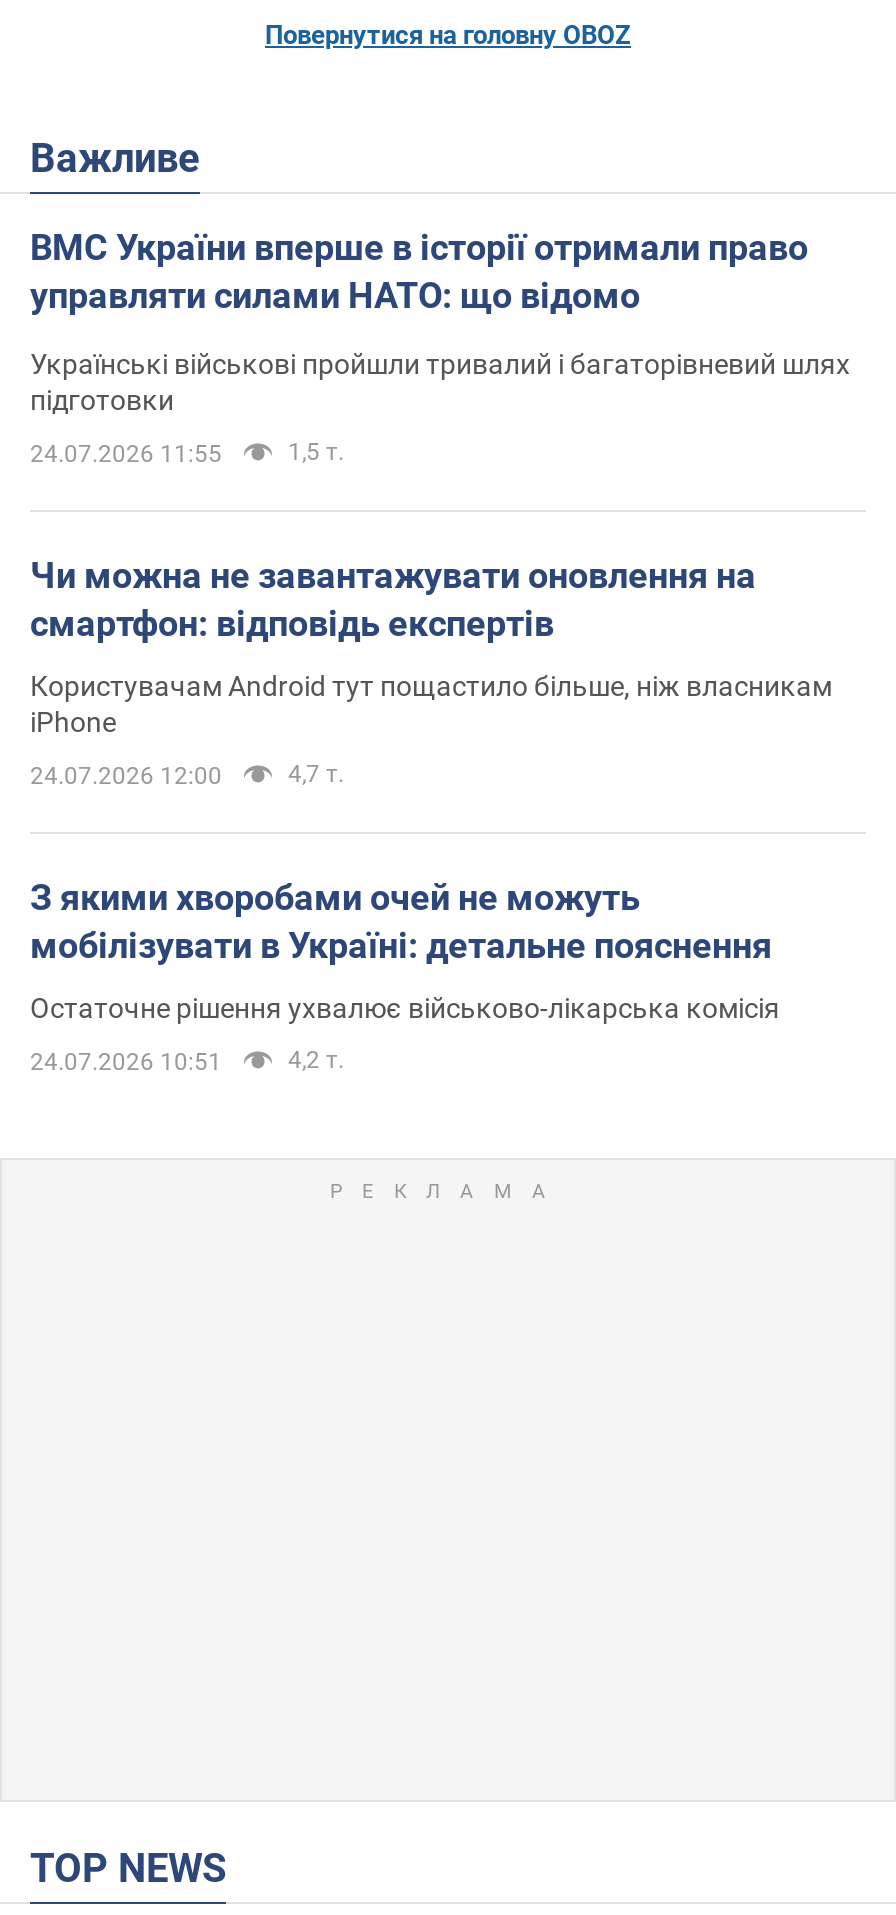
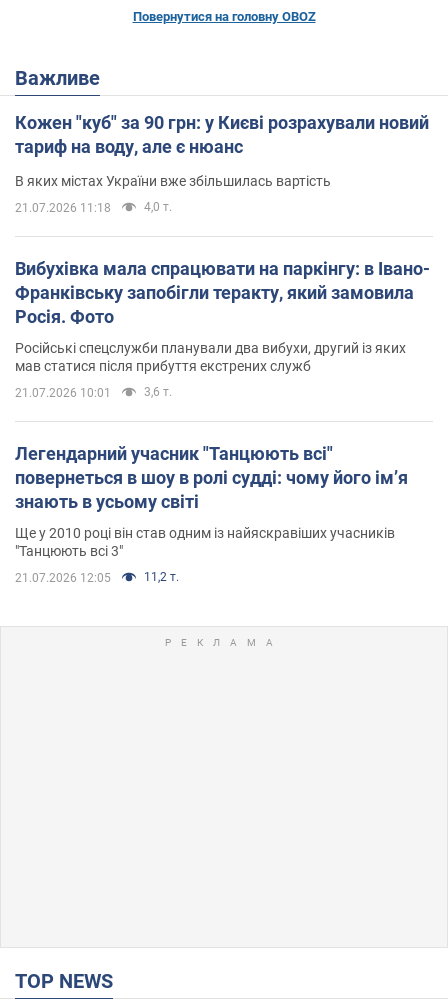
[30,226,808,316] ВМС України вперше в історії отримали право | управляти силами НАТО: що відомо -> [15,112,429,157] Кожен "куб" за 90 грн: у Києві розрахували новий | тариф на воду, але є нюанс
[30,348,850,416] Українські військові пройшли тривалий і багаторівневий шлях | підготовки -> [15,173,331,189] В яких містах України вже збільшилась вартість
[30,438,344,468] 24.07.2026 11:55 | 1,5 т. -> [15,200,172,215] 21.07.2026 11:18 | 4,0 т.
[30,554,756,644] Чи можна не завантажувати оновлення на | смартфон: відповідь експертів -> [15,258,430,327] Вибухівка мала спрацювати на паркінгу: в Івано- | Франківську запобігли теракту, який замовила | Росія. Фото
[30,670,832,738] Користувачам Android тут пощастило більше, ніж власникам | iPhone -> [15,340,406,374] Російські спецслужби планували два вибухи, другий із яких | мав статися після прибуття екстрених служб
[30,760,344,790] 24.07.2026 12:00 | 4,7 т. -> [15,385,172,400] 21.07.2026 10:01 | 3,6 т.
[30,876,772,966] З якими хворобами очей не можуть | мобілізувати в Україні: детальне пояснення -> [15,443,408,512] Легендарний учасник "Танцюють всі" | повернеться в шоу в ролі судді: чому його імʼя | знають в усьому світі
[30,992,780,1024] Остаточне рішення ухвалює військово-лікарська комісія -> [15,525,395,559] Ще у 2010 році він став одним із найяскравіших учасників | "Танцюють всі 3"
[30,1046,344,1076] 24.07.2026 10:51 | 4,2 т. -> [15,570,179,585] 21.07.2026 12:05 | 11,2 т.

